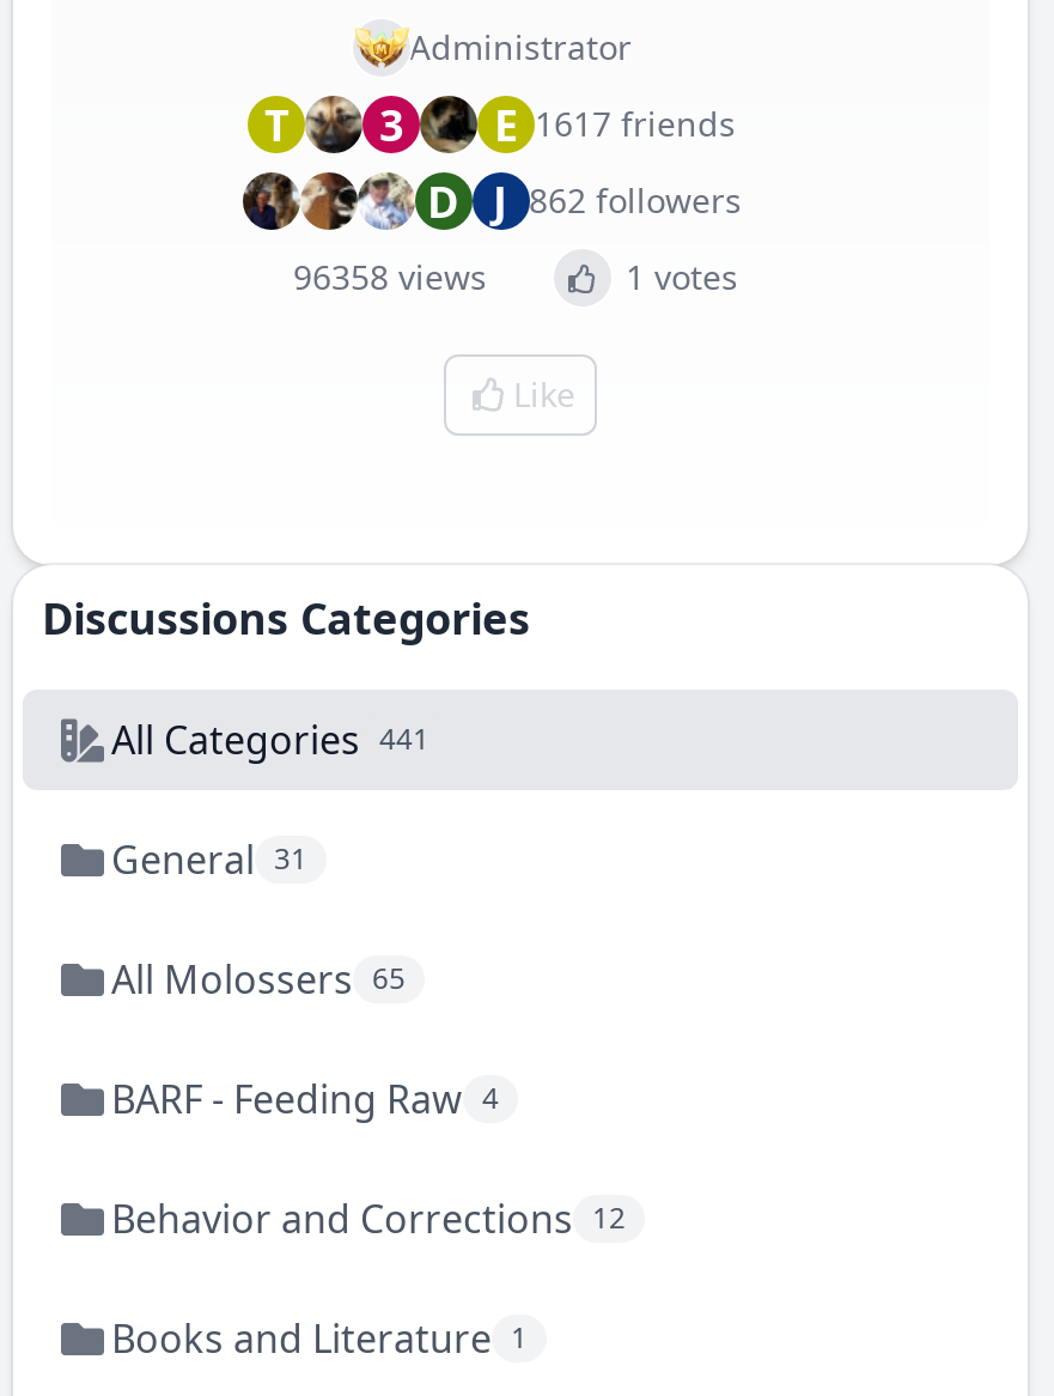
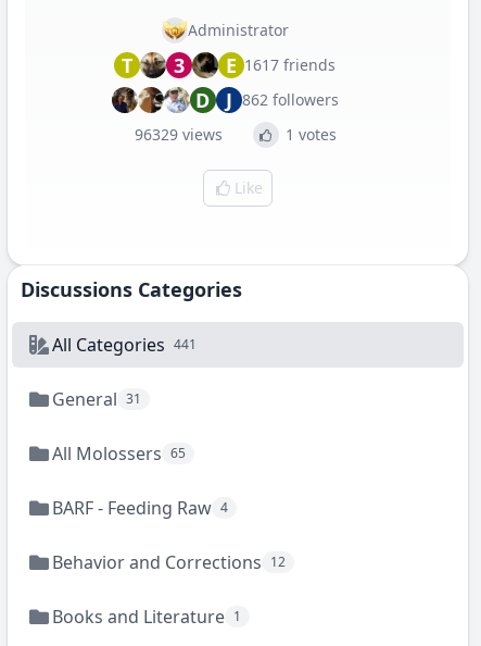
[293,254,487,299] 96358 views -> [135,124,223,145] 96329 views

